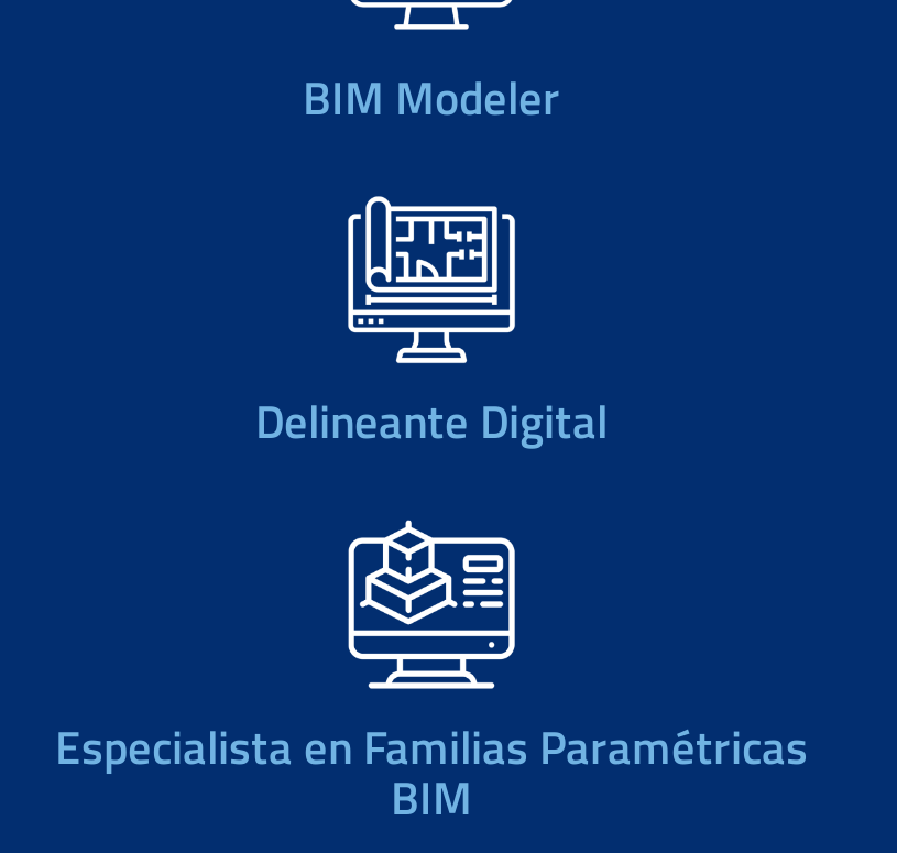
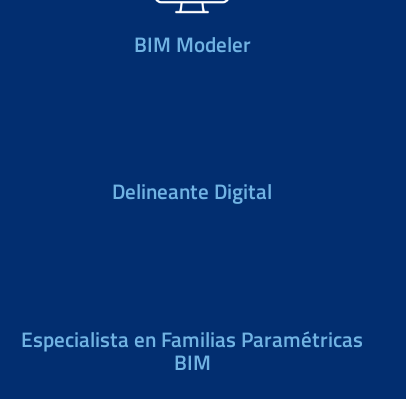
[346,194,517,365] [image] -> none
[346,517,517,691] [image] -> none

